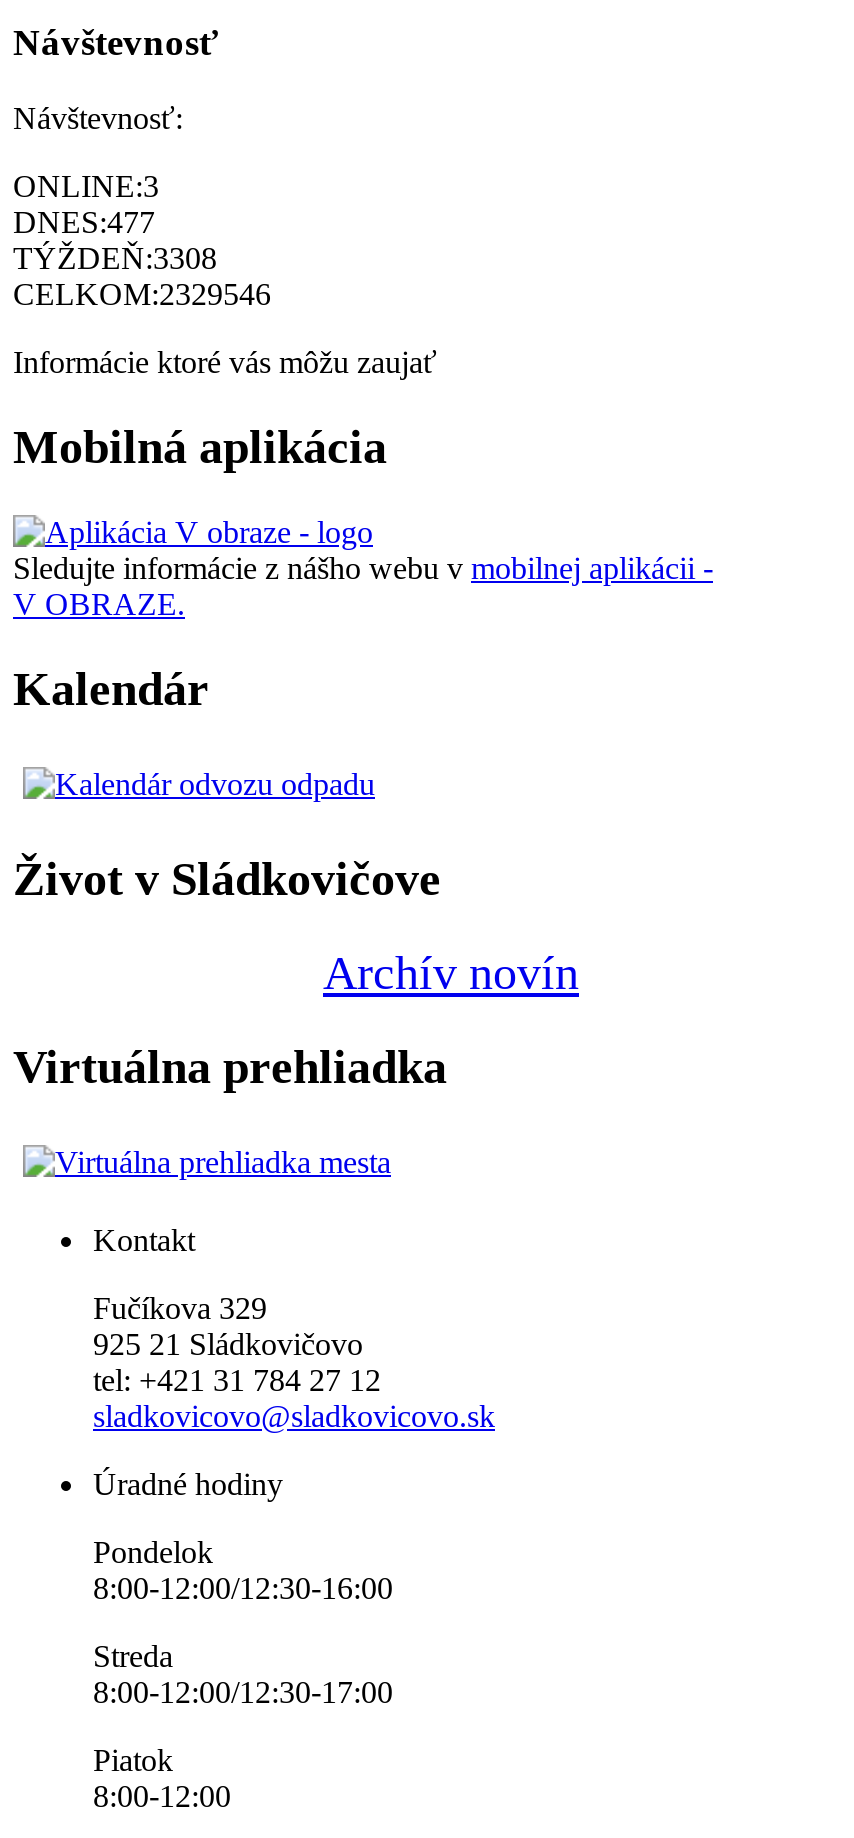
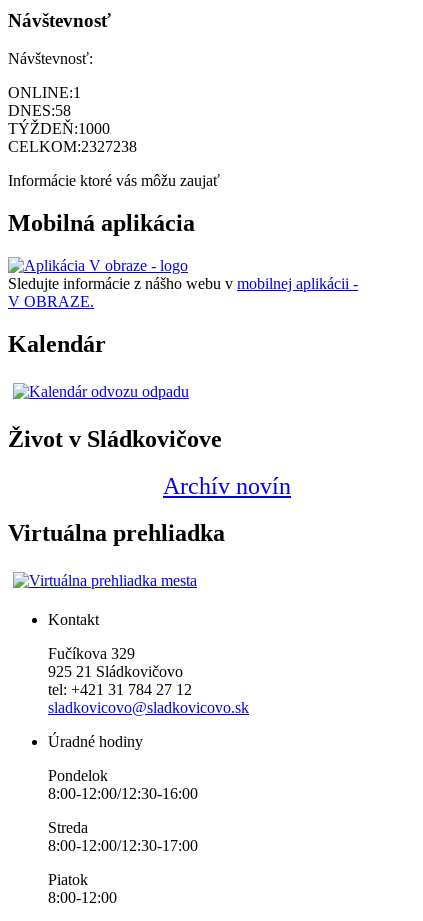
[13,170,159,204] ONLINE:3 -> [8,84,81,101] ONLINE:1
[13,206,155,240] DNES:477 -> [8,102,71,119] DNES:58
[13,242,217,276] TÝŽDEŇ:3308 -> [8,120,110,137] TÝŽDEŇ:1000
[13,278,271,312] CELKOM:2329546 -> [8,138,137,155] CELKOM:2327238

